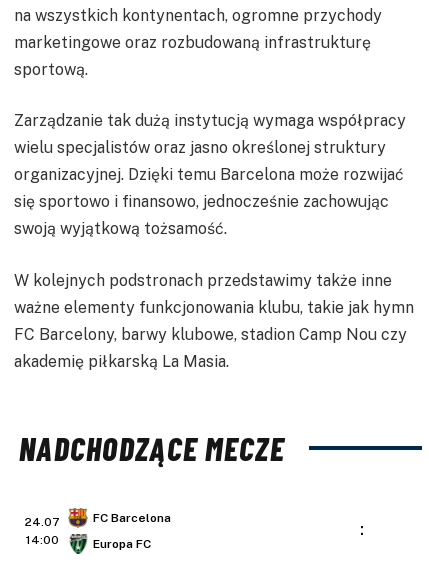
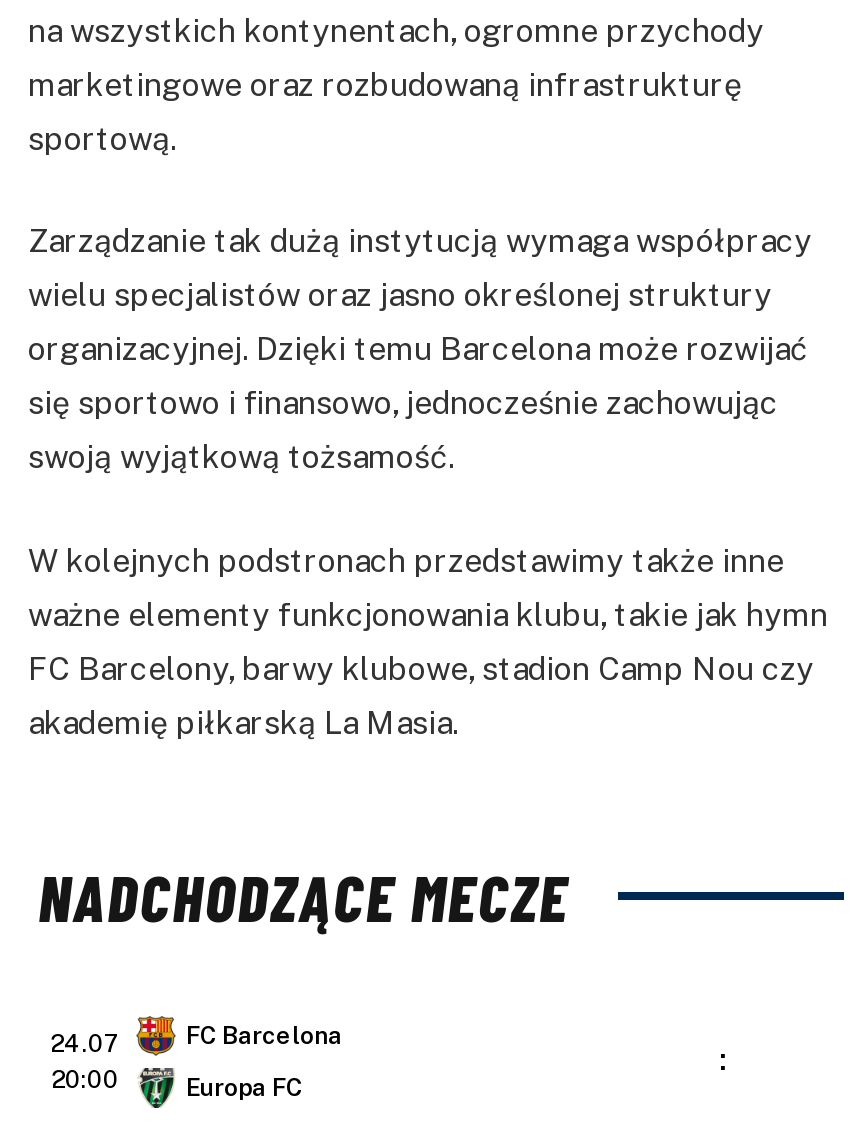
[26,533,59,547] 14:00 -> [51,1066,119,1094] 20:00

